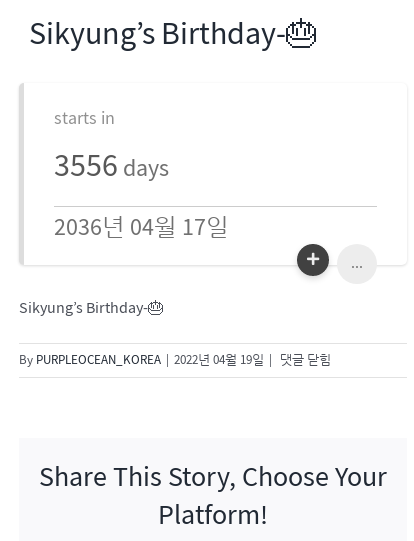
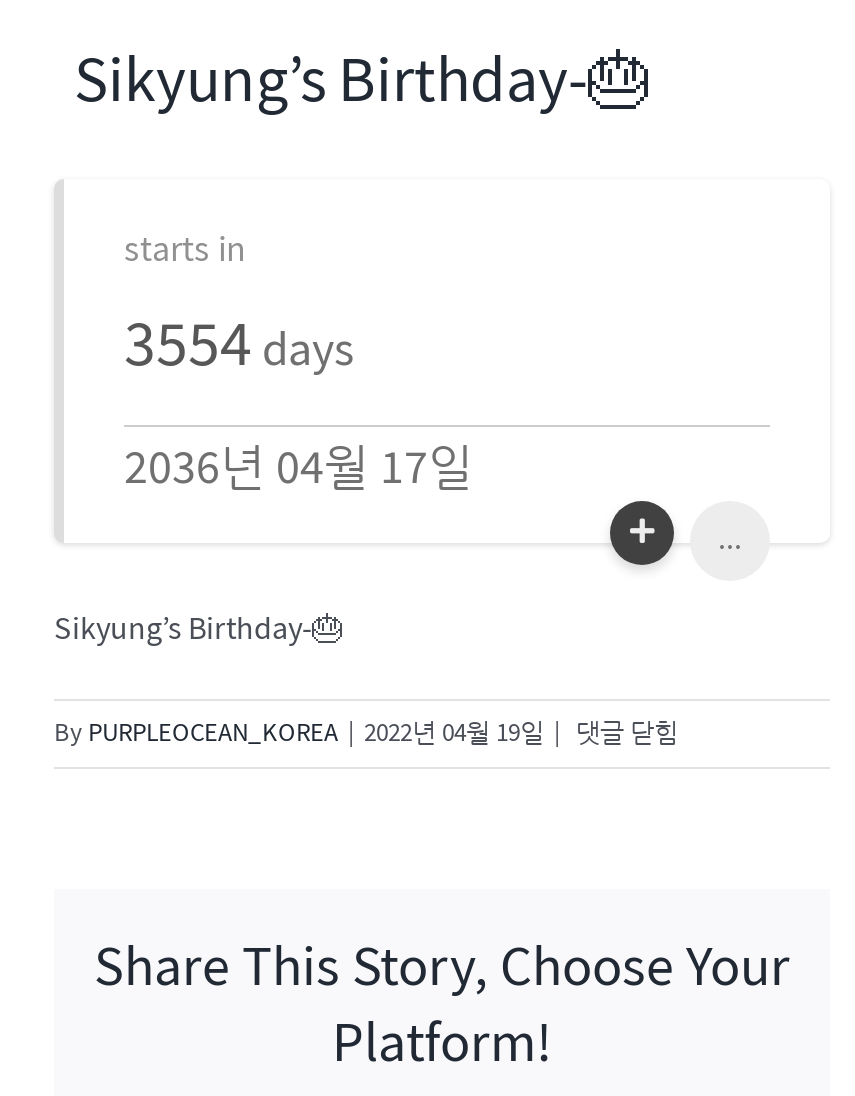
[54,147,169,186] 3556 days -> [124,307,354,385] 3554 days

